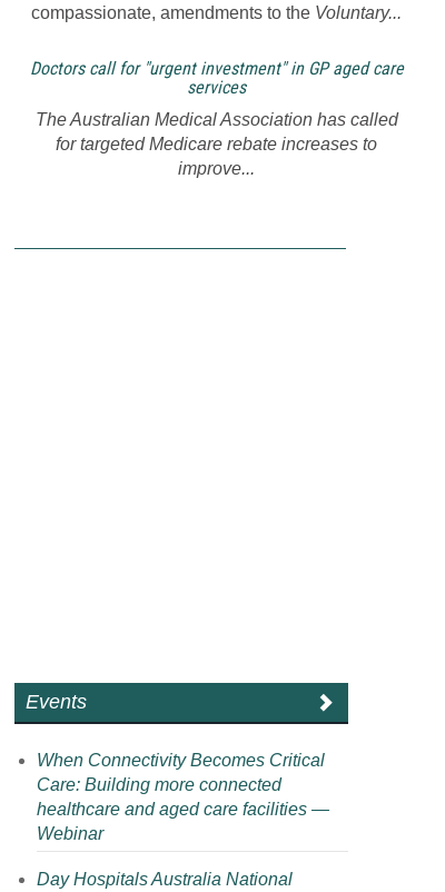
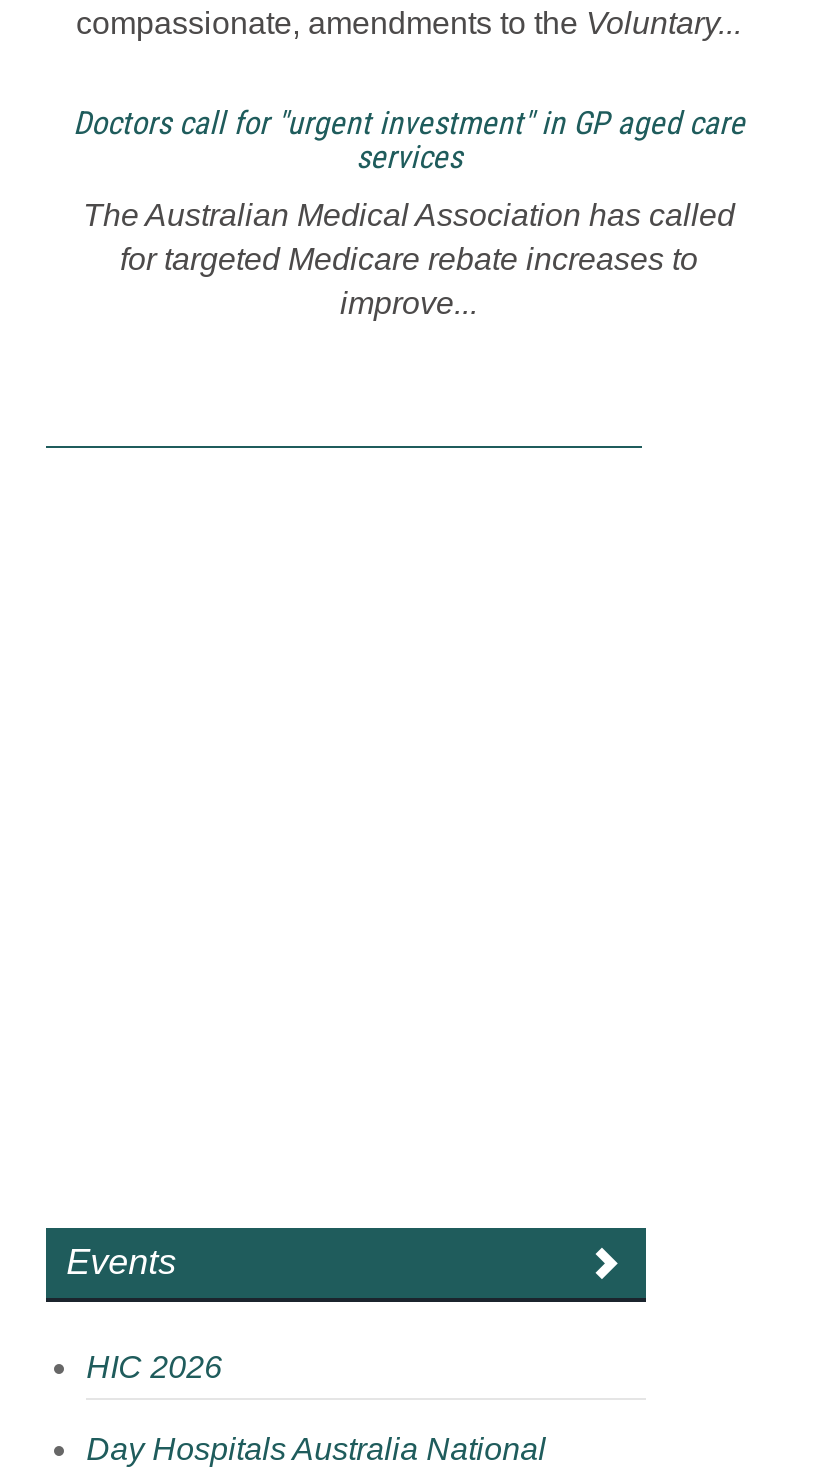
[37,751,329,843] When Connectivity Becomes Critical | Care: Building more connected | healthcare and aged care facilities — | Webinar -> [86,1350,222,1384] HIC 2026

